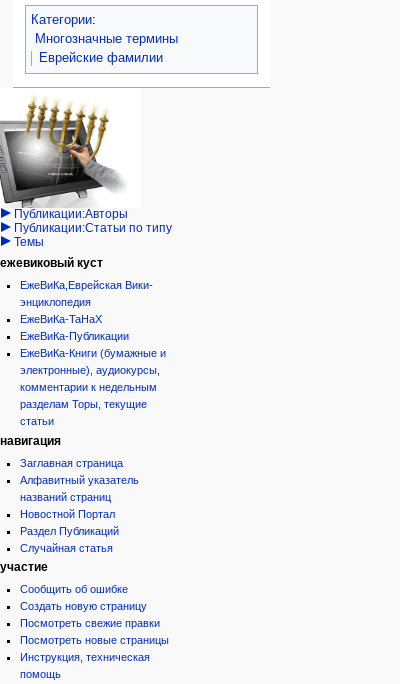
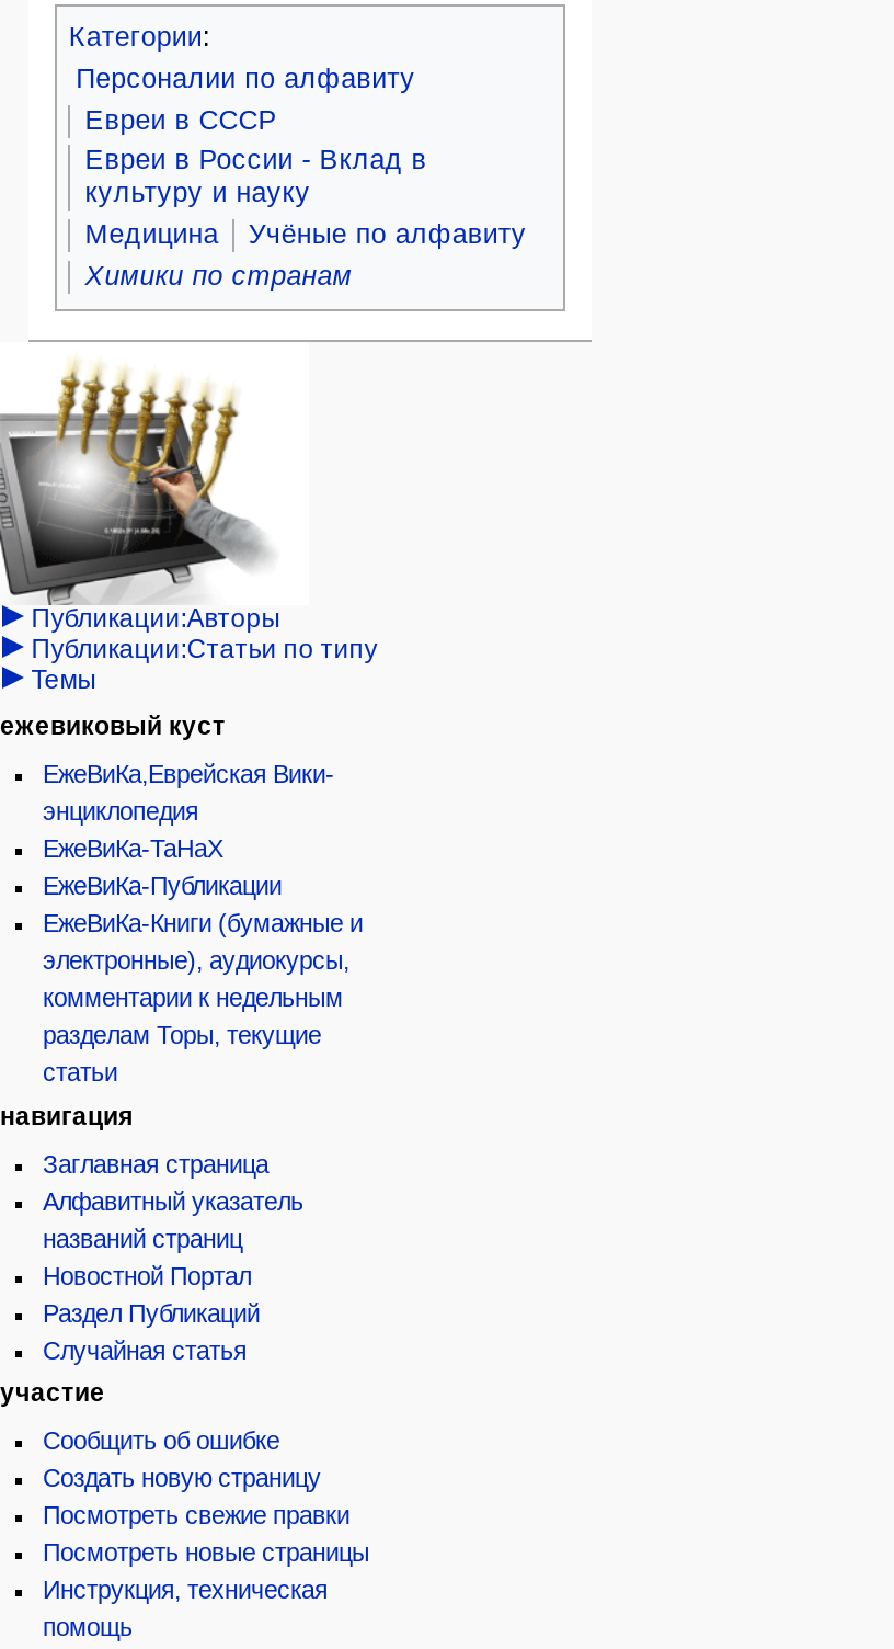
[35,32,178,65] Многозначные термины | Еврейские фамилии -> [76,63,527,293] Персоналии по алфавиту | Евреи в СССР | Евреи в России - Вклад в | культуру и науку | Медицина | Учёные по алфавиту | Химики по странам

